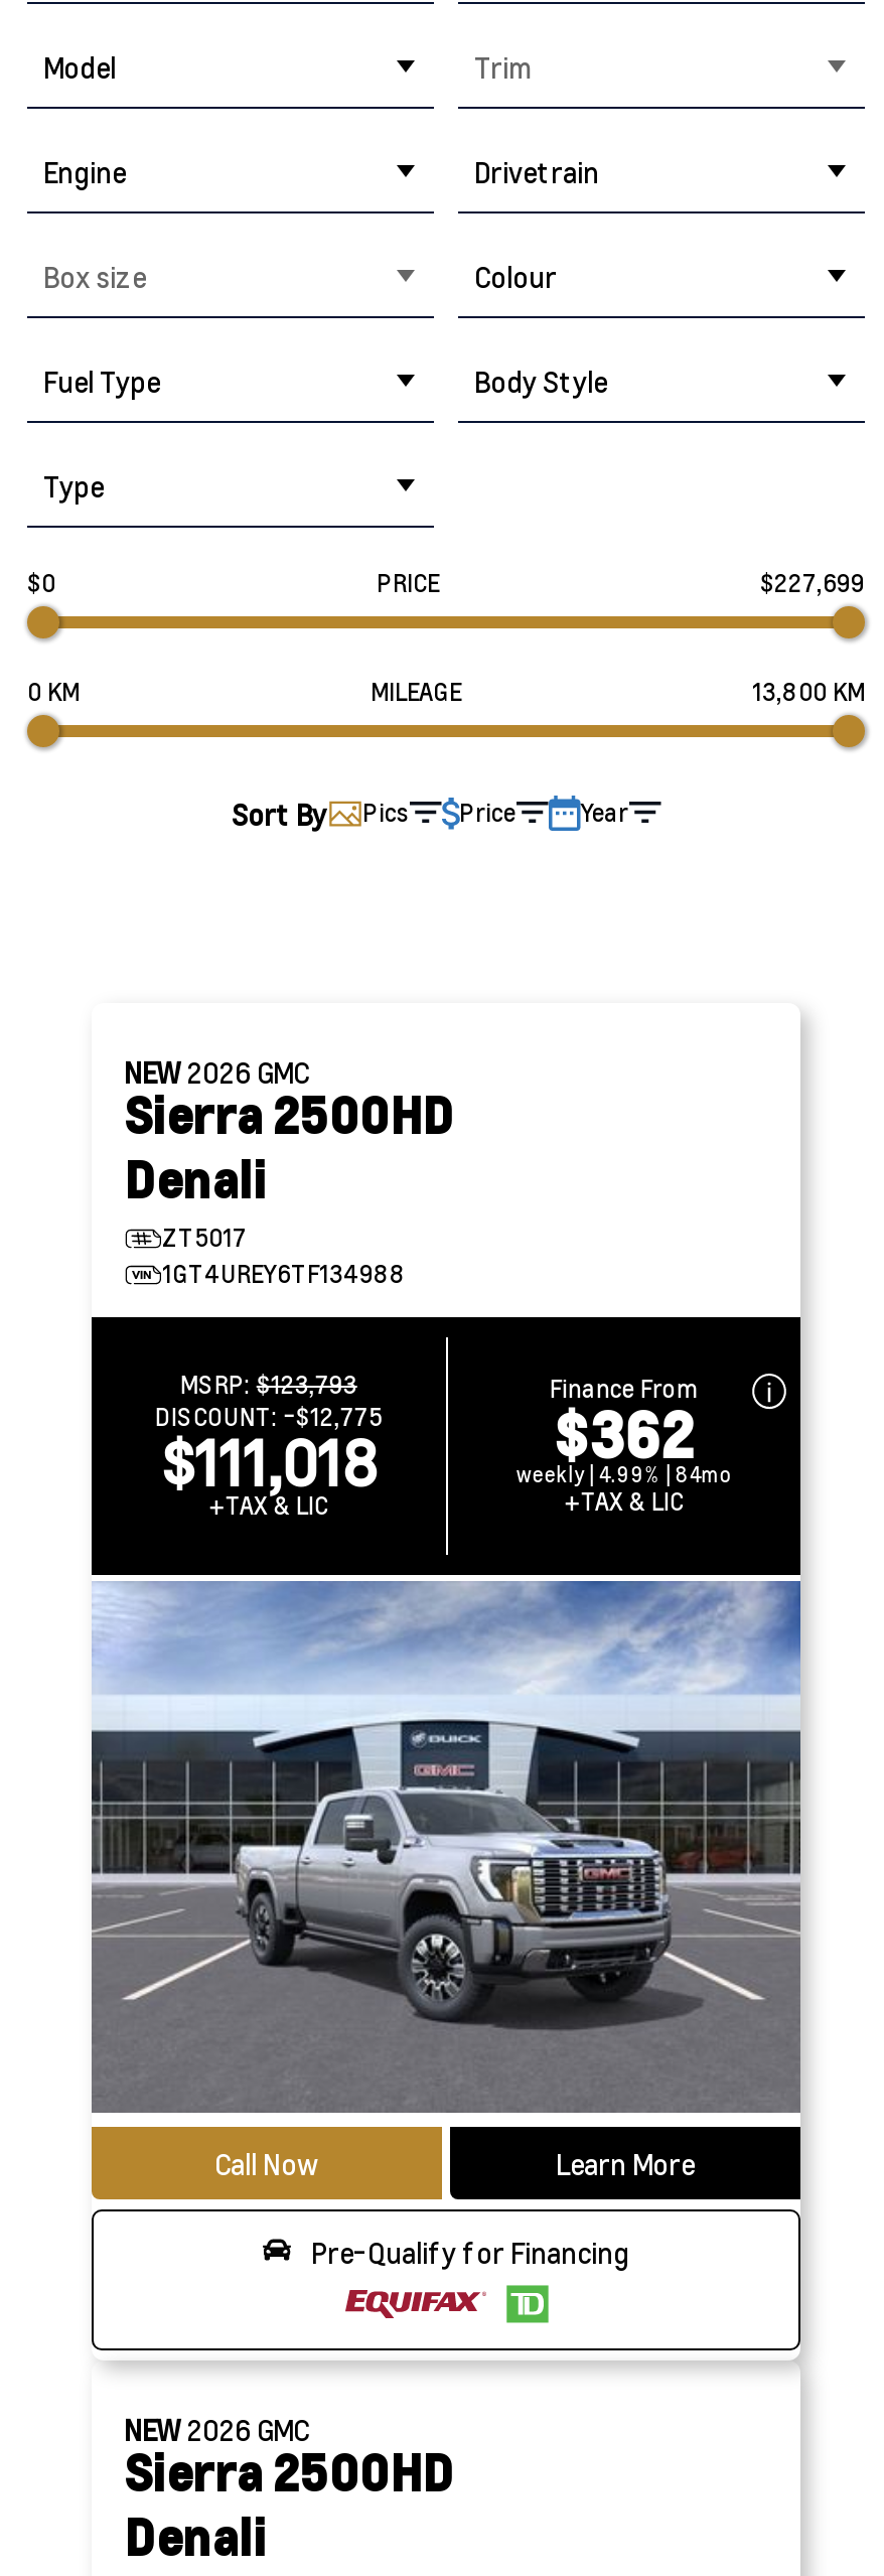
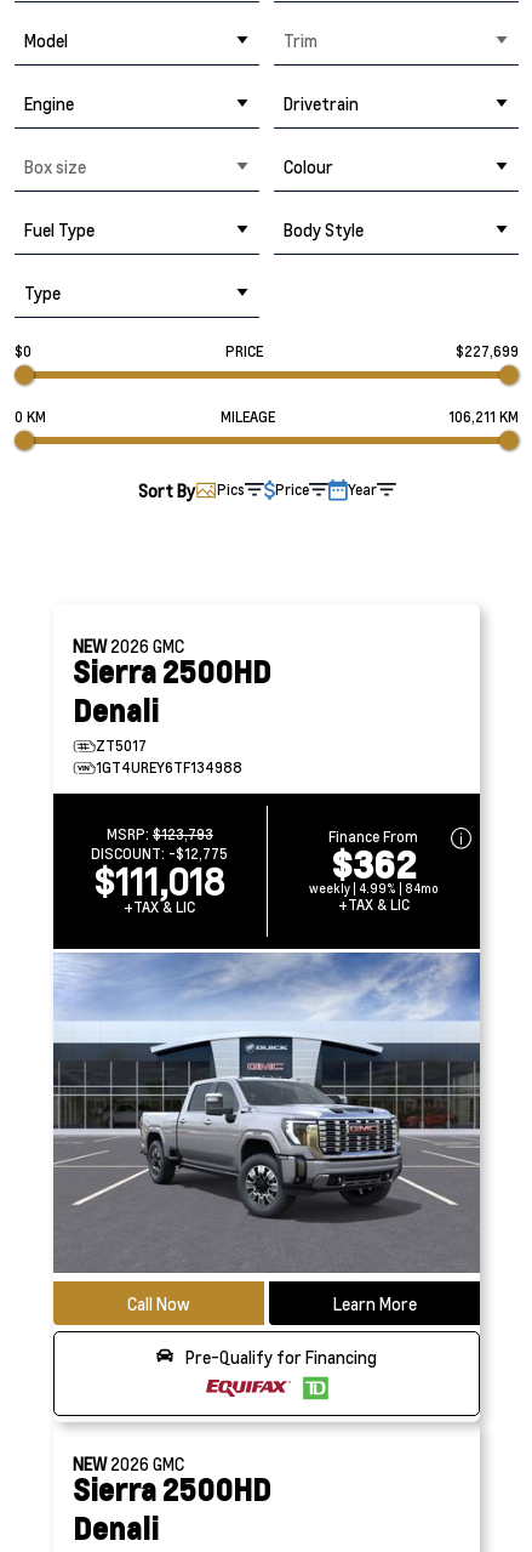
[752,677,865,707] 13,800 KM -> [448,408,519,426] 106,211 KM

